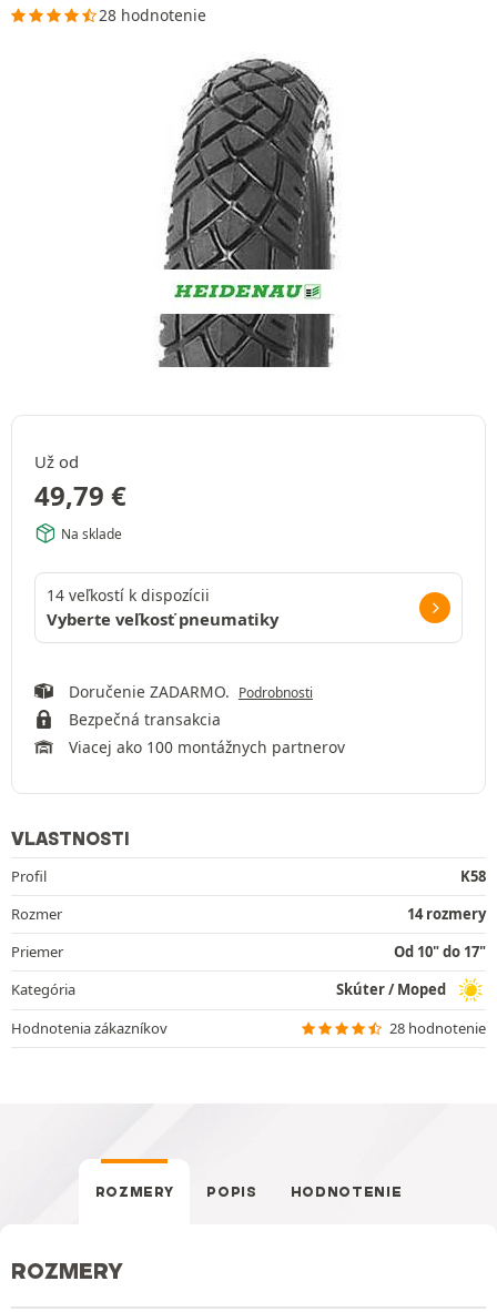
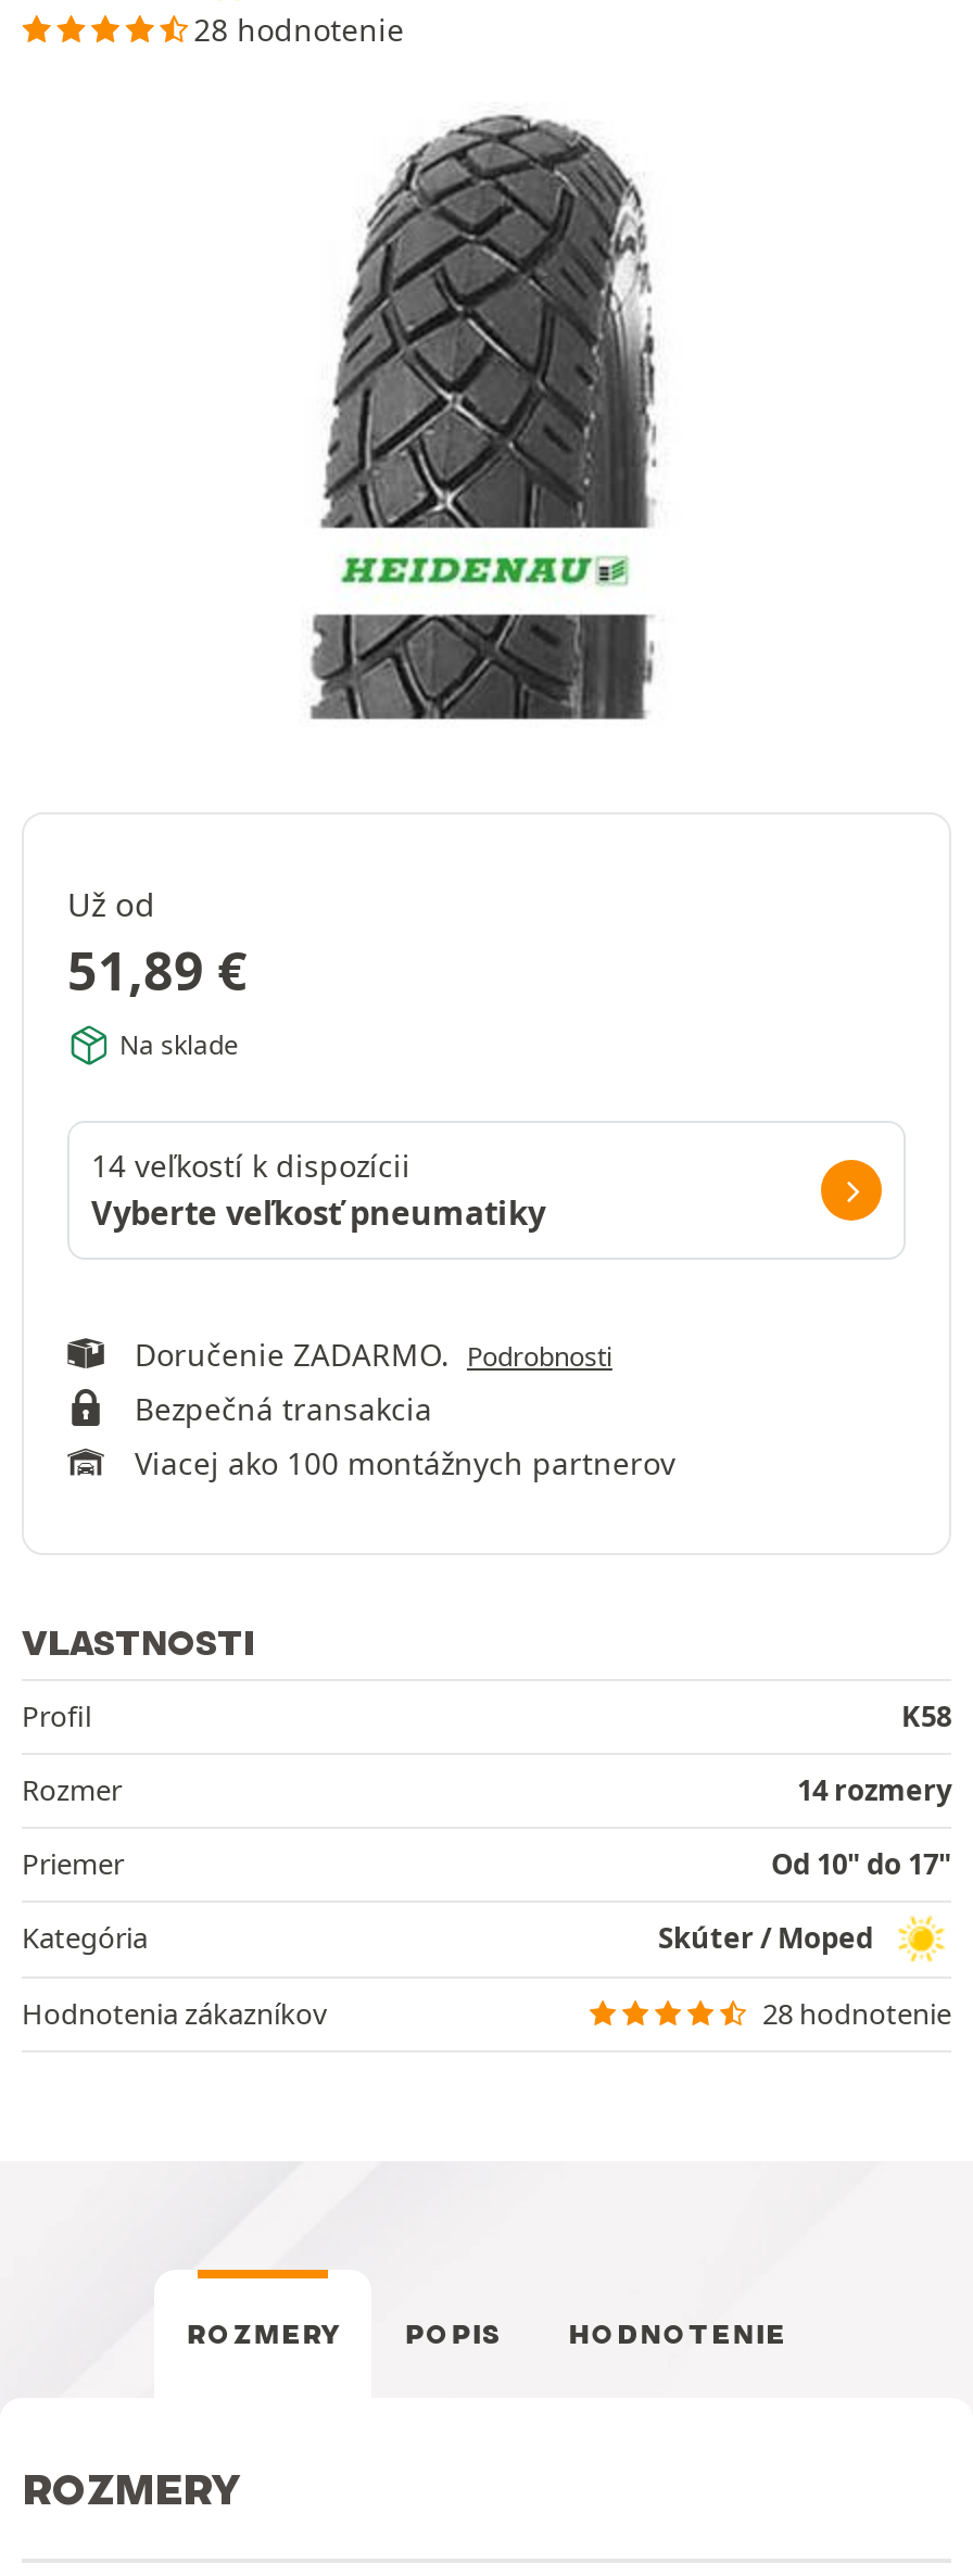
[34,476,126,513] 49,79 € -> [67,933,248,1005] 51,89 €

